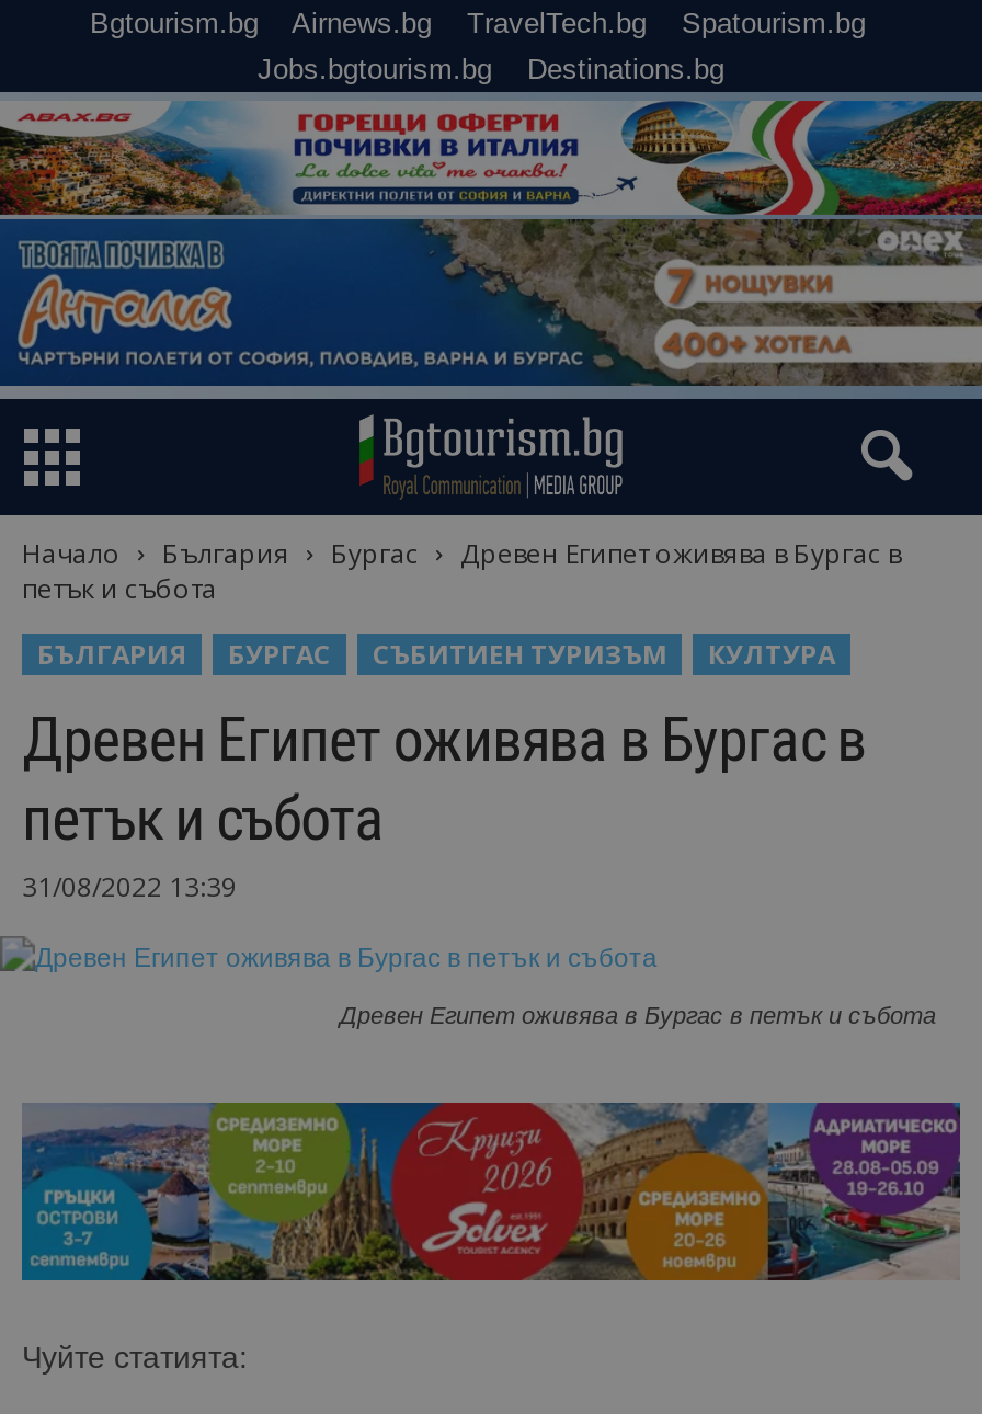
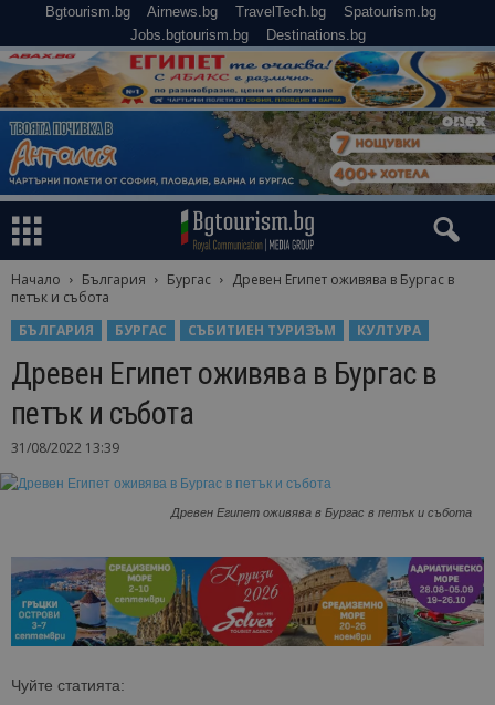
[7,99,975,217] [image] -> [3,50,492,110] [image]

